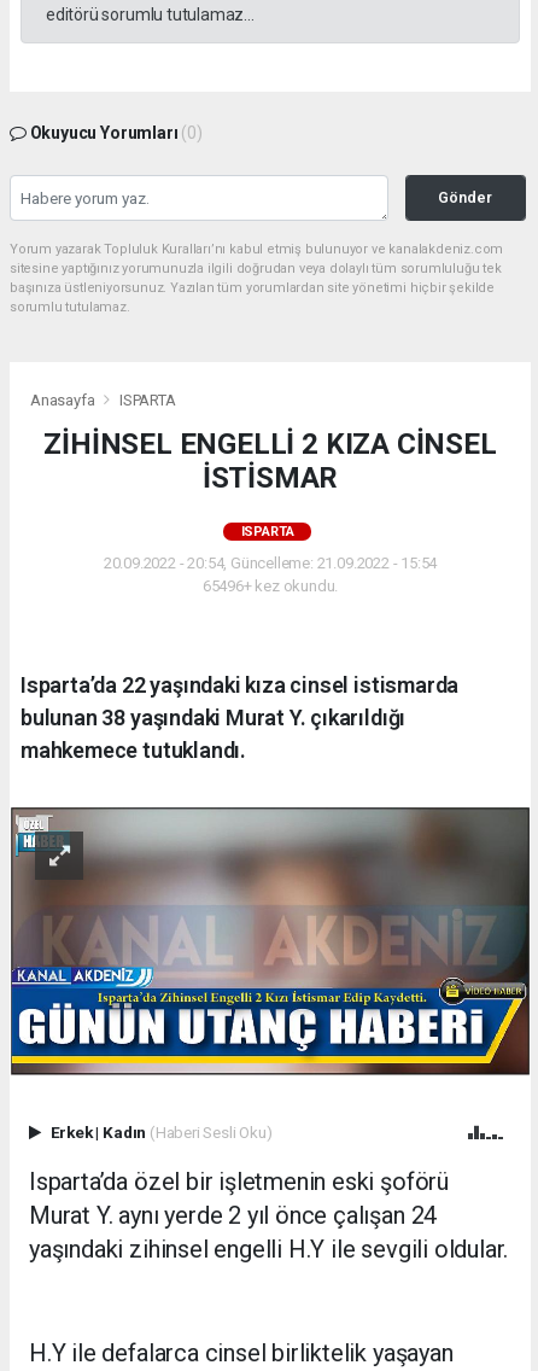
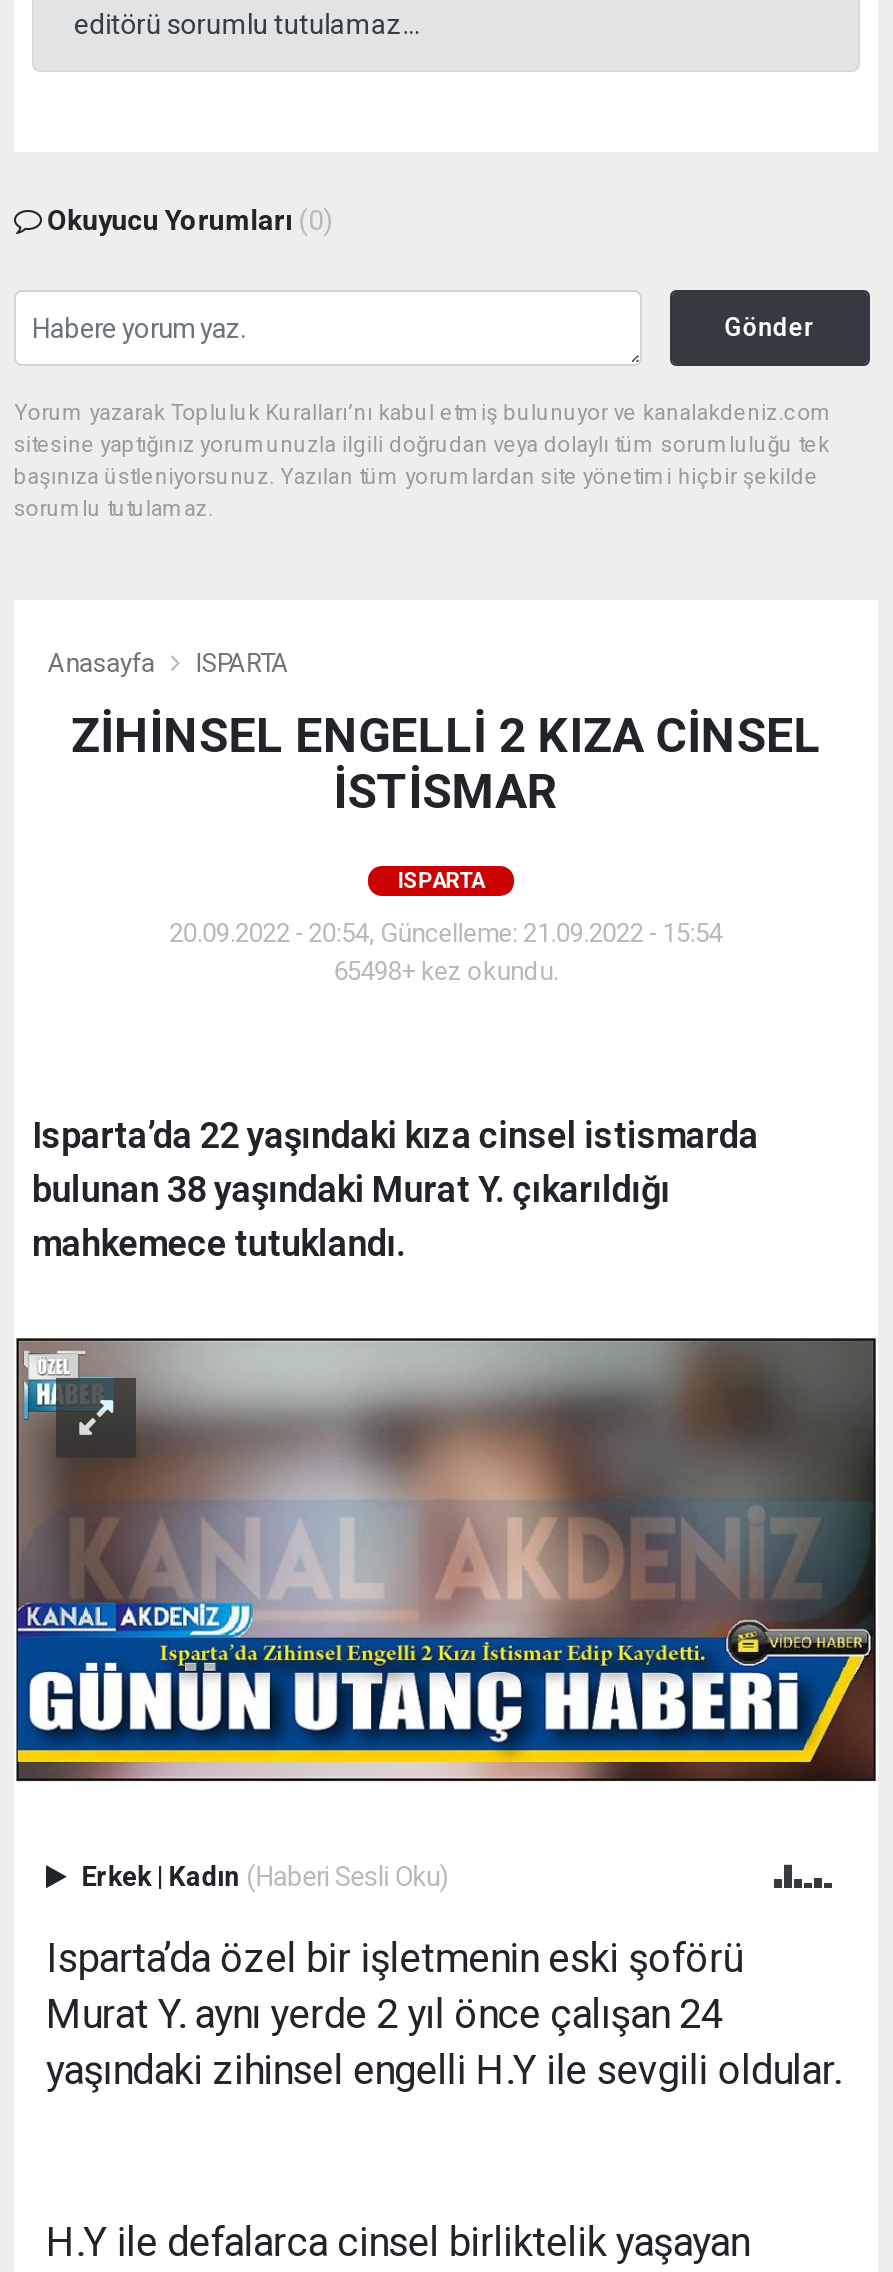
[202,577,338,595] 65496+ kez okundu. -> [333,956,559,986] 65498+ kez okundu.

